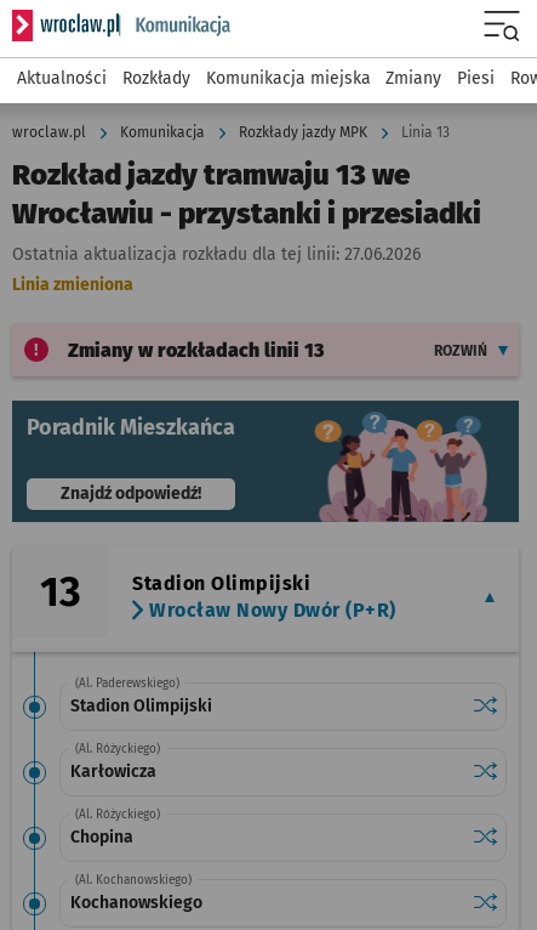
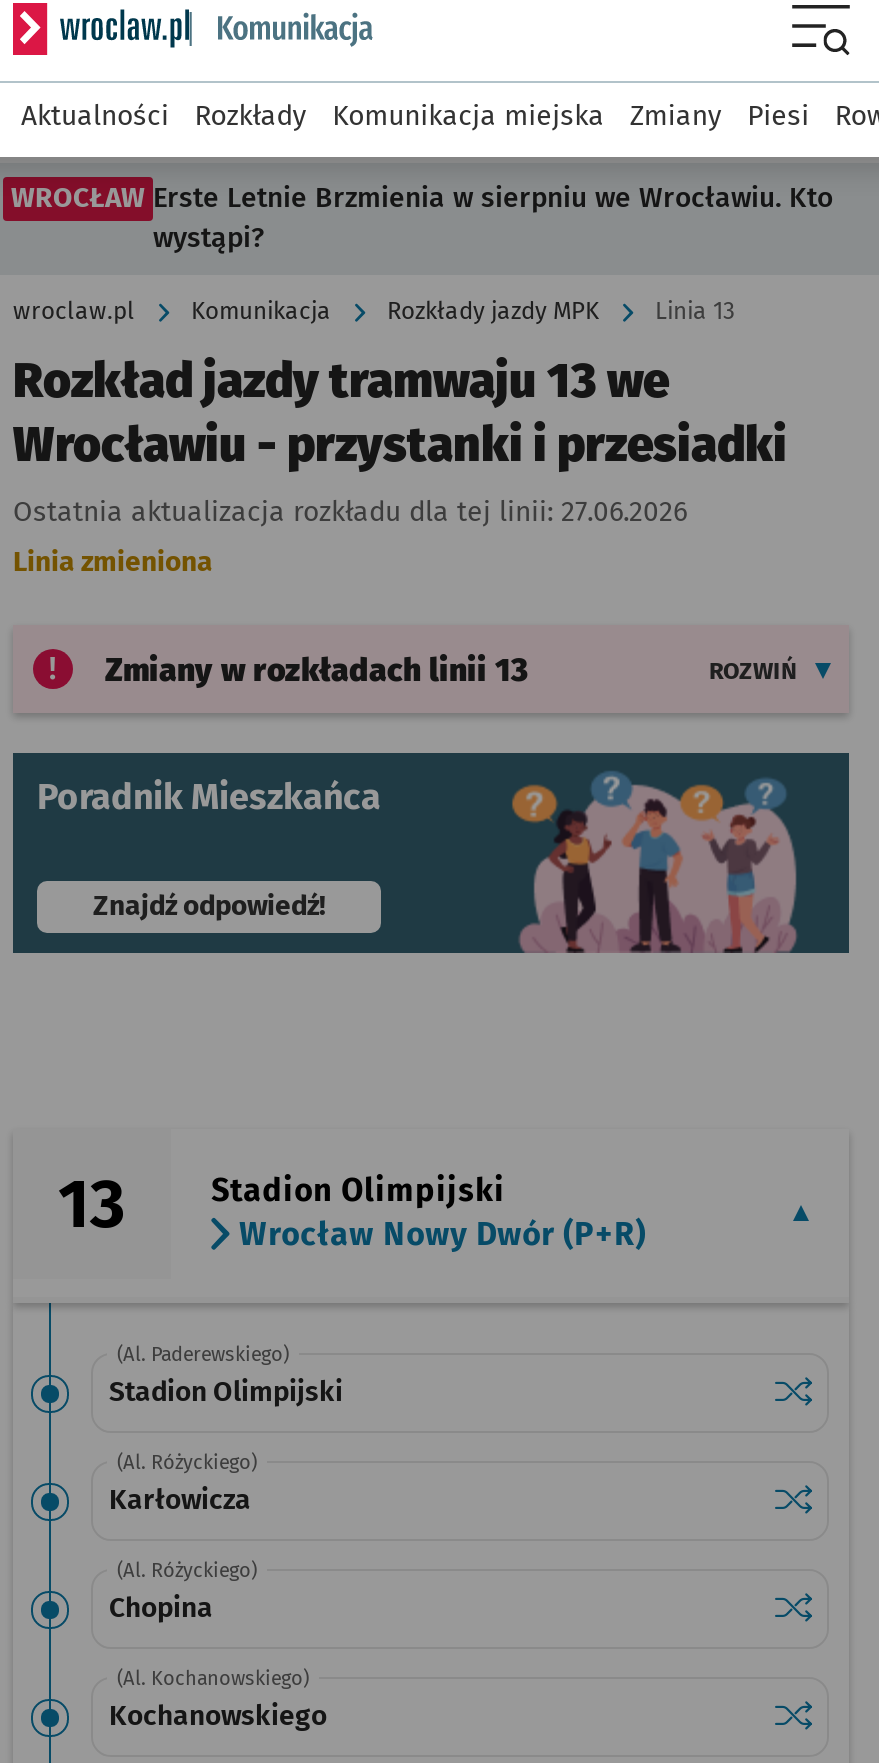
none -> [11,181,833,255] WROCŁAW Erste Letnie Brzmienia w sierpniu we Wrocławiu. Kto | wystąpi?

